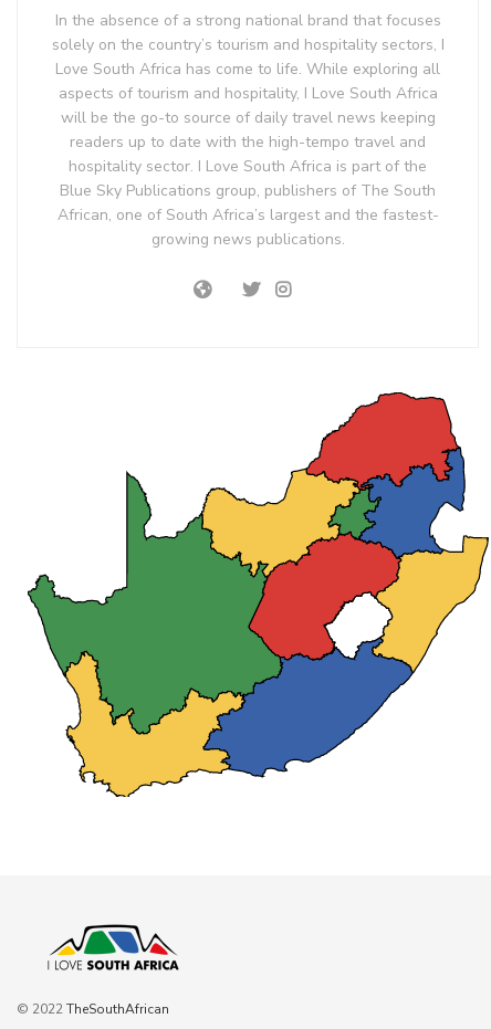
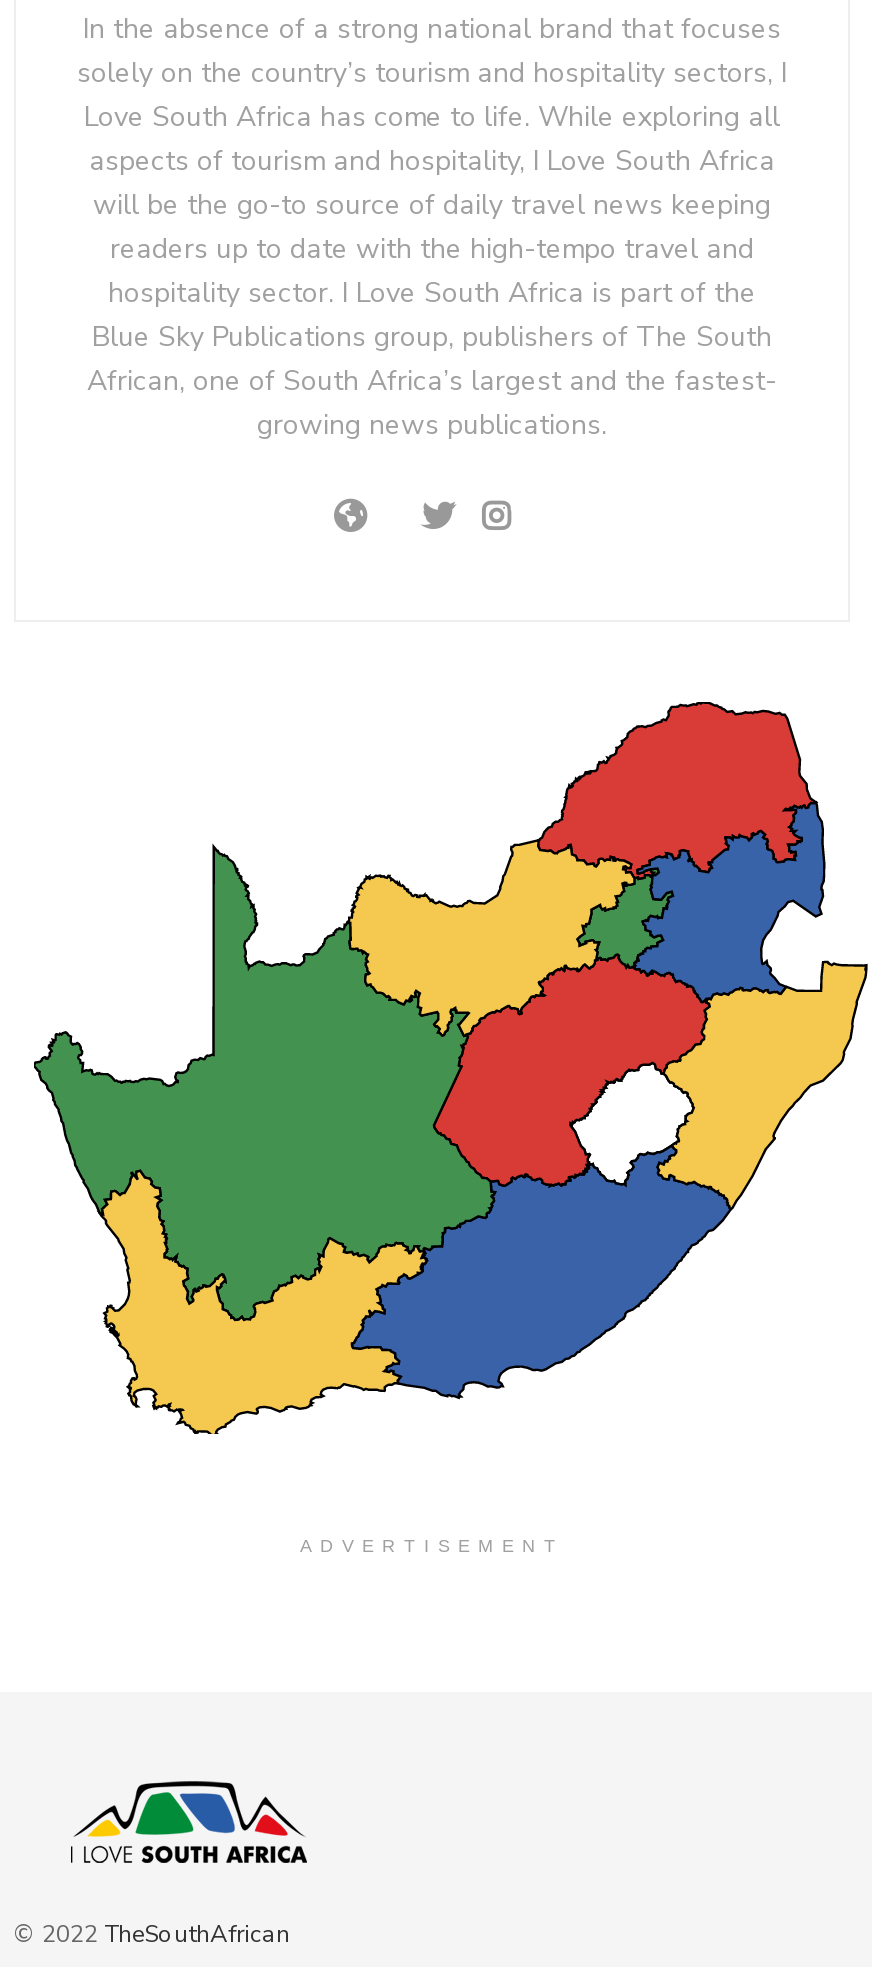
none -> [300,1537,564,1557] ADVERTISEMENT

